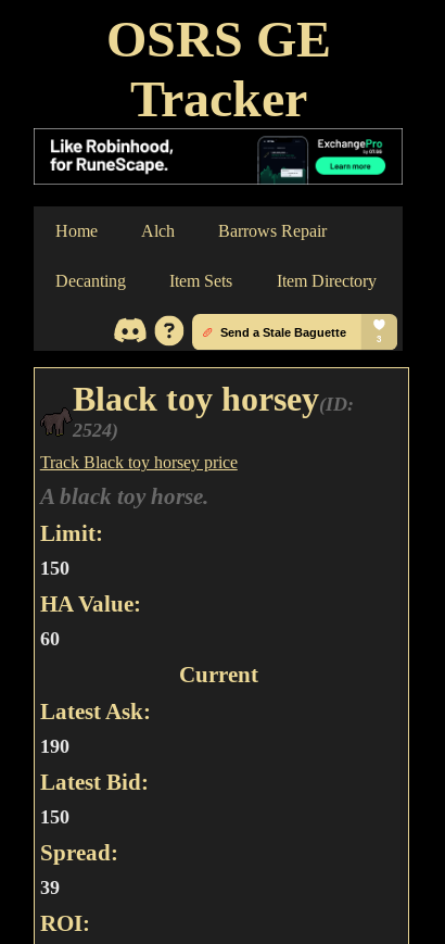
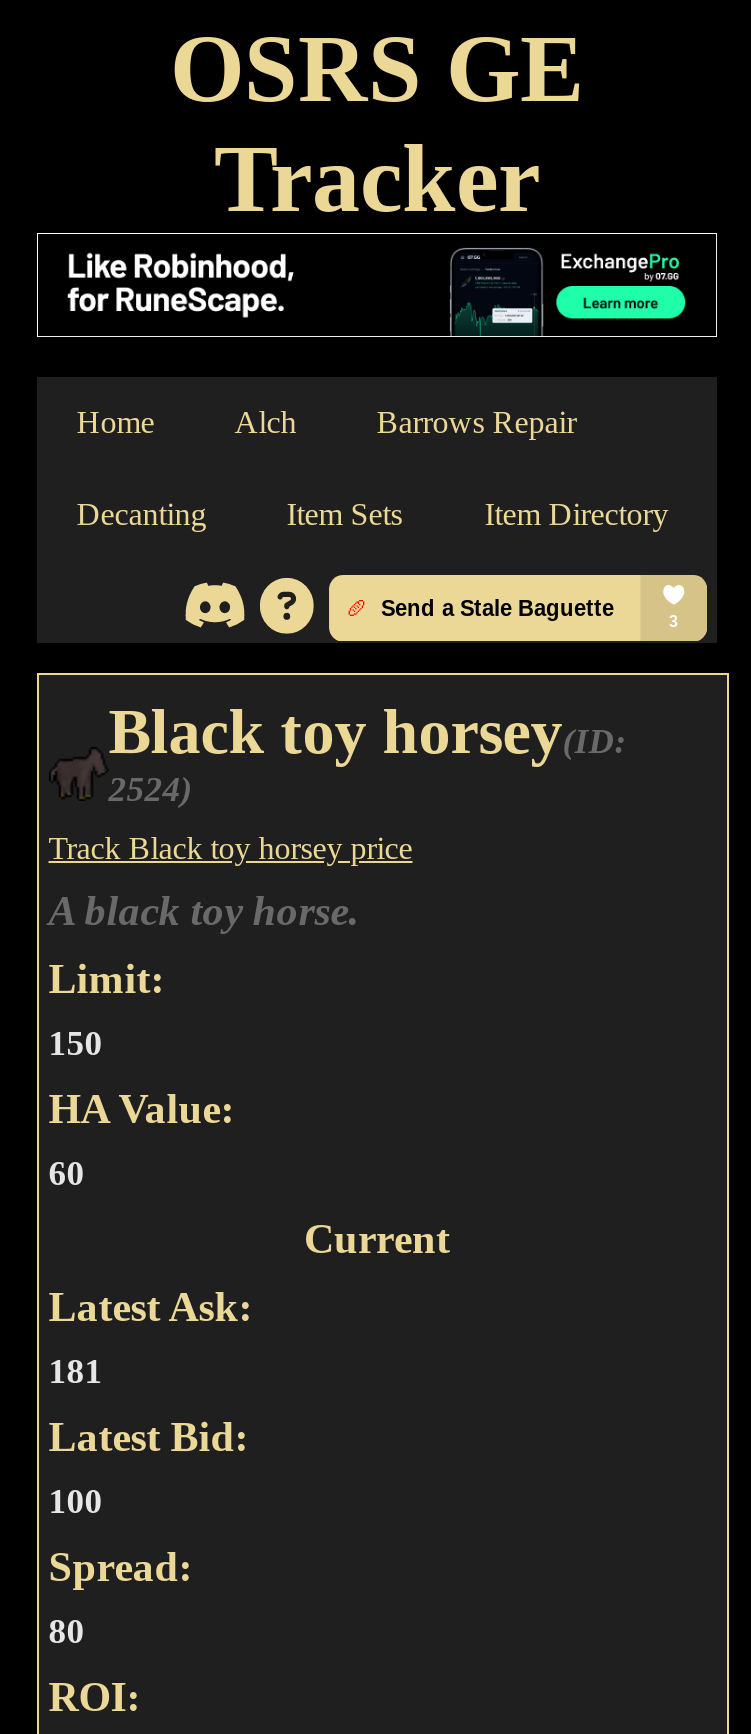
[40,736,69,758] 190 -> [49,1352,103,1392] 181
[40,806,69,828] 150 -> [49,1482,103,1522] 100
[40,877,59,899] 39 -> [49,1612,85,1652] 80

